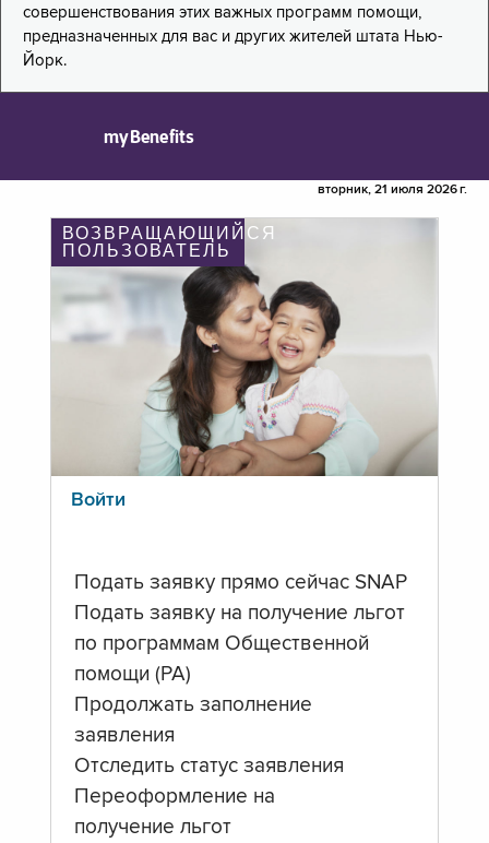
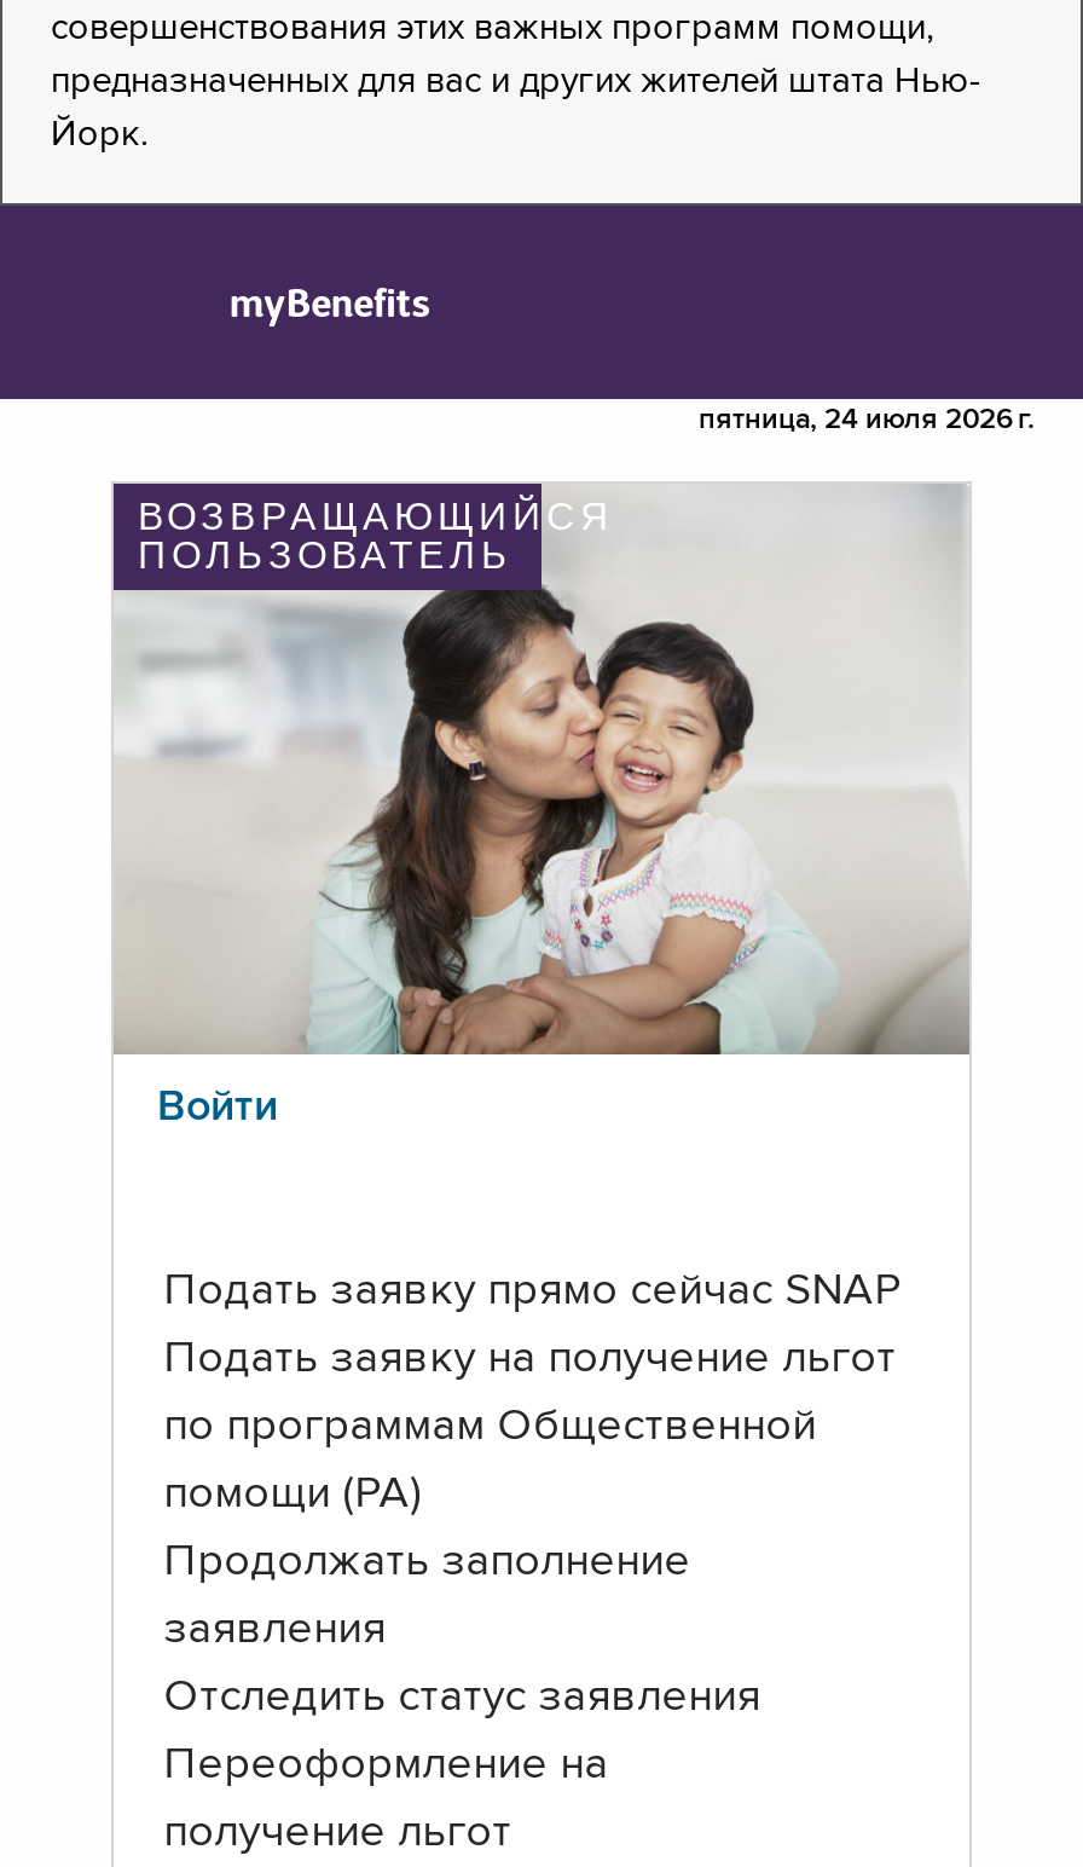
[318,184,467,197] вторник, 21 июля 2026 г. -> [699,407,1035,436] пятница, 24 июля 2026 г.

